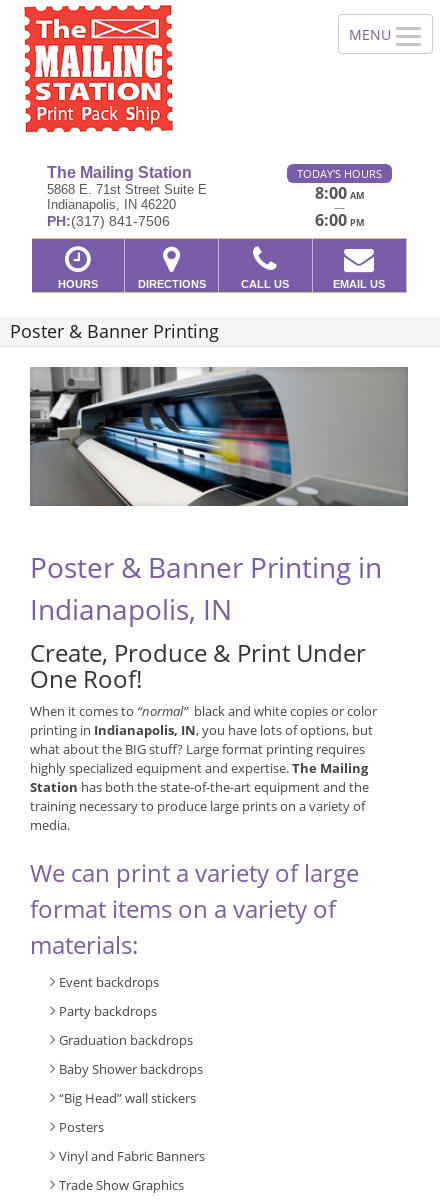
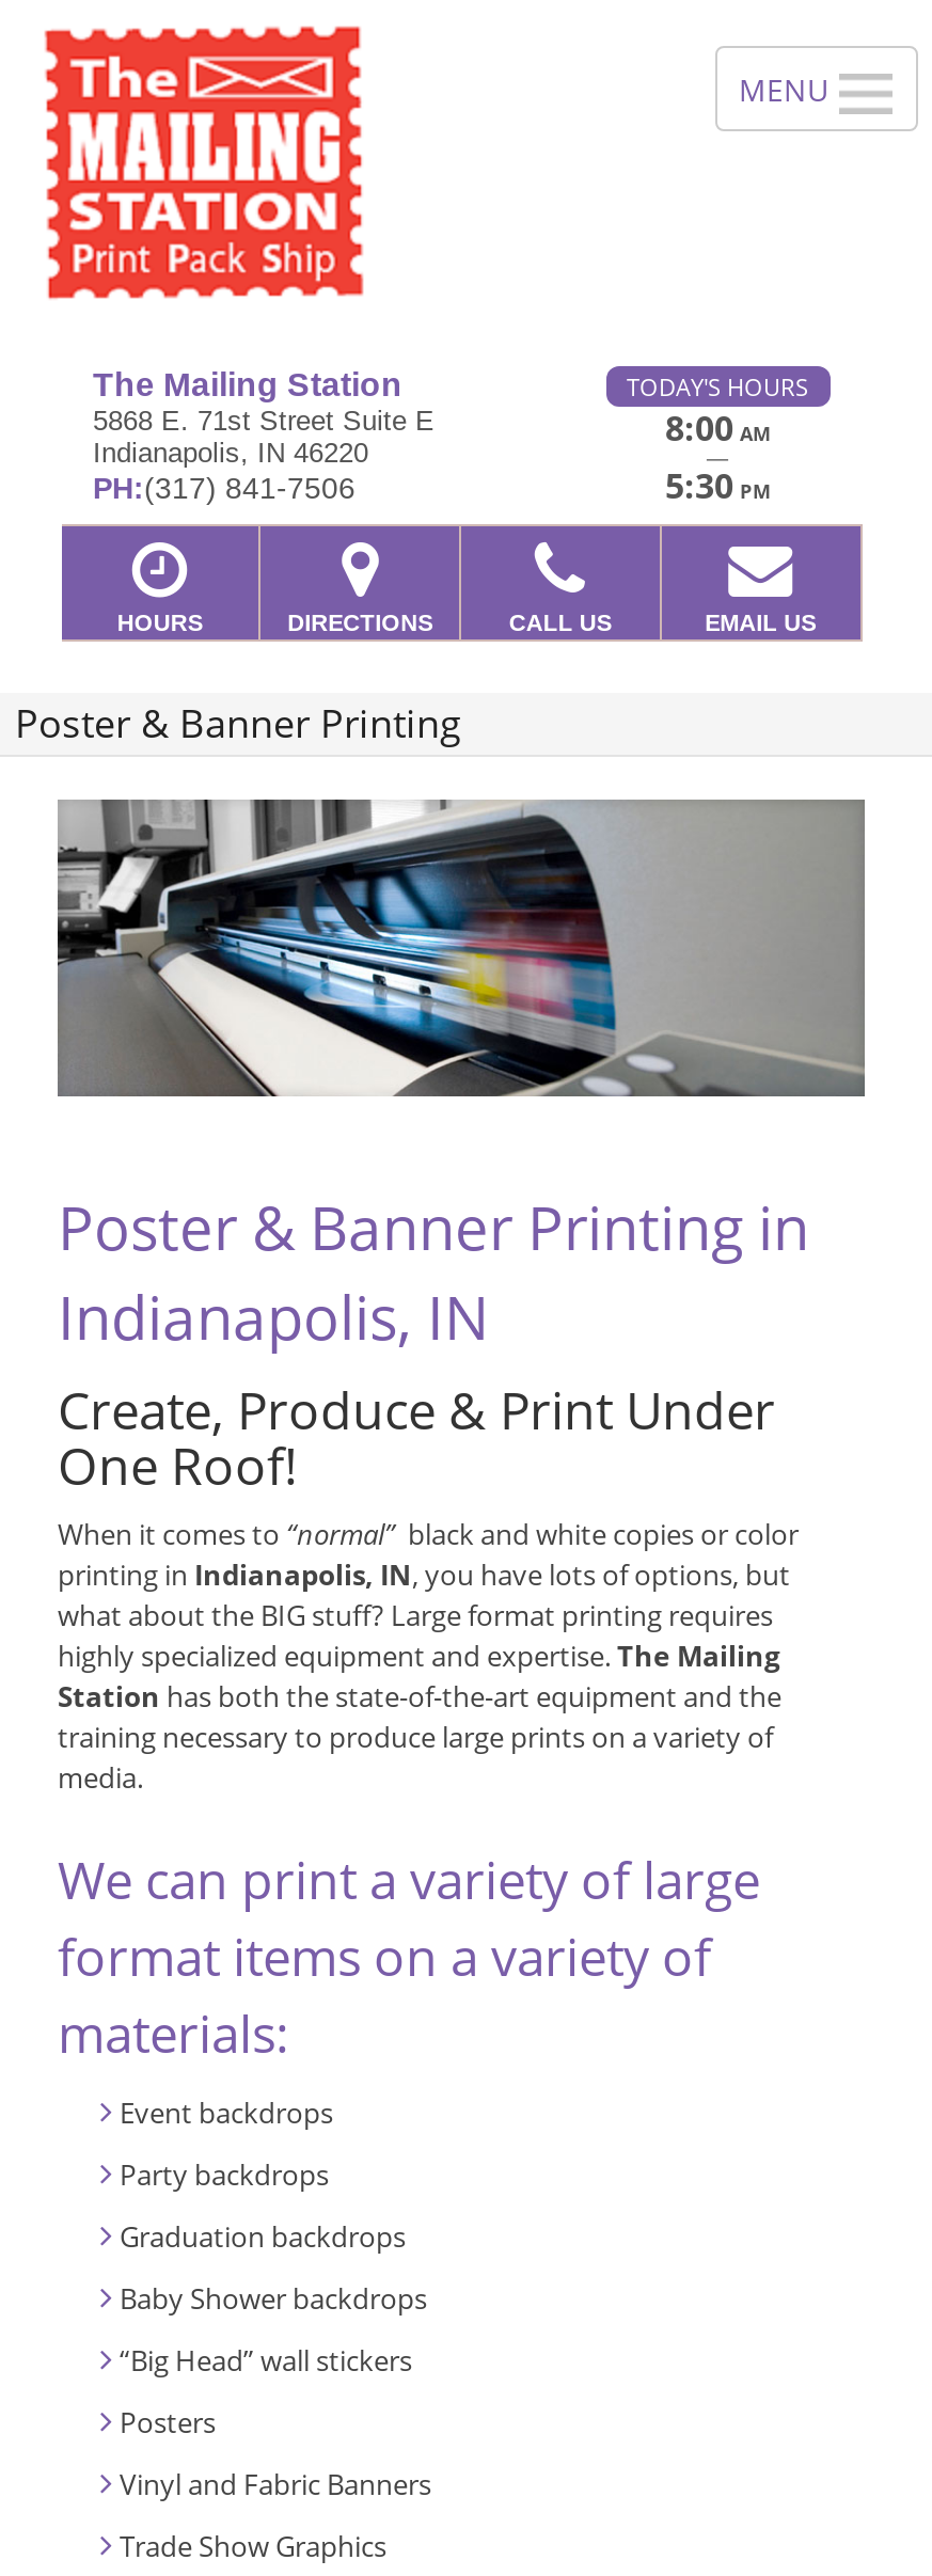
[314,209,363,231] 6:00 PM -> [665,462,770,509] 5:30 PM

